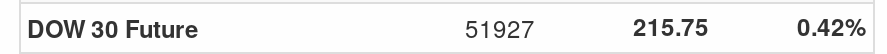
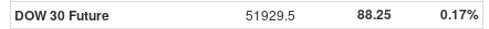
[465,9,535,43] 51927 -> [246,5,295,23] 51929.5
[633,7,709,43] 215.75 -> [357,4,392,23] 88.25
[797,7,867,43] 0.42% -> [440,4,479,23] 0.17%

